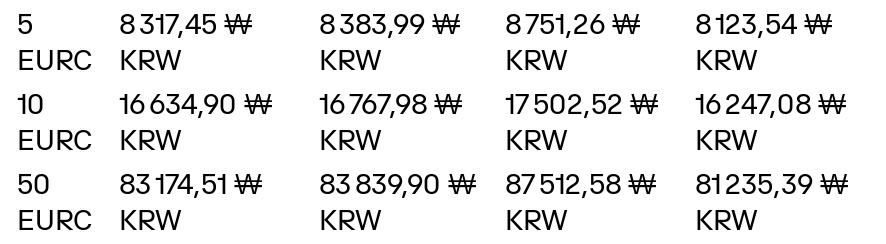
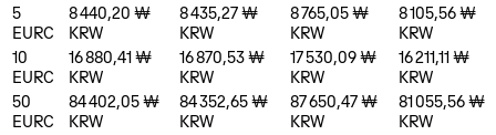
[119,5,253,41] 8 317,45 ₩ -> [69,3,151,23] 8 440,20 ₩
[319,5,461,41] 8 383,99 ₩ -> [179,3,258,23] 8 435,27 ₩
[505,5,641,41] 8 751,26 ₩ -> [290,3,369,23] 8 765,05 ₩
[695,5,833,41] 8 123,54 ₩ -> [399,3,476,23] 8 105,56 ₩
[119,85,273,121] 16 634,90 ₩ -> [69,47,152,67] 16 880,41 ₩
[319,85,463,121] 16 767,98 ₩ -> [179,47,265,67] 16 870,53 ₩
[505,85,659,121] 17 502,52 ₩ -> [290,47,376,67] 17 530,09 ₩
[695,85,847,121] 16 247,08 ₩ -> [399,47,469,67] 16 211,11 ₩
[119,165,263,201] 83 174,51 ₩ -> [69,91,159,111] 84 402,05 ₩
[319,165,477,201] 83 839,90 ₩ -> [179,91,268,111] 84 352,65 ₩
[505,165,657,201] 87 512,58 ₩ -> [290,91,378,111] 87 650,47 ₩
[695,165,849,201] 81 235,39 ₩ -> [399,91,485,111] 81 055,56 ₩

